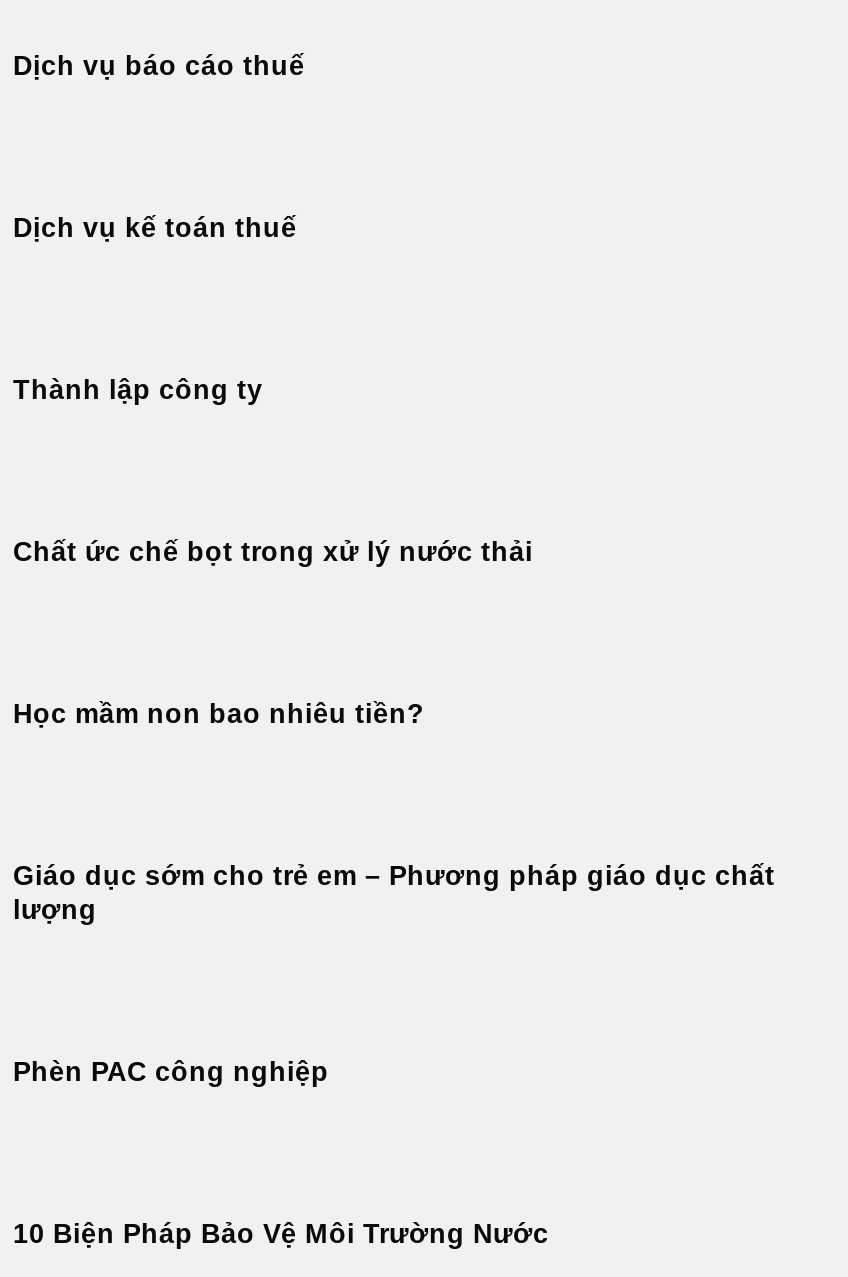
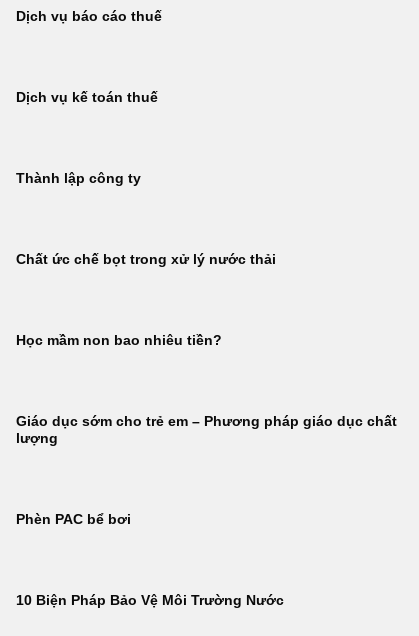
[13,1057,329,1087] Phèn PAC công nghiệp -> [16,512,131,527] Phèn PAC bể bơi

